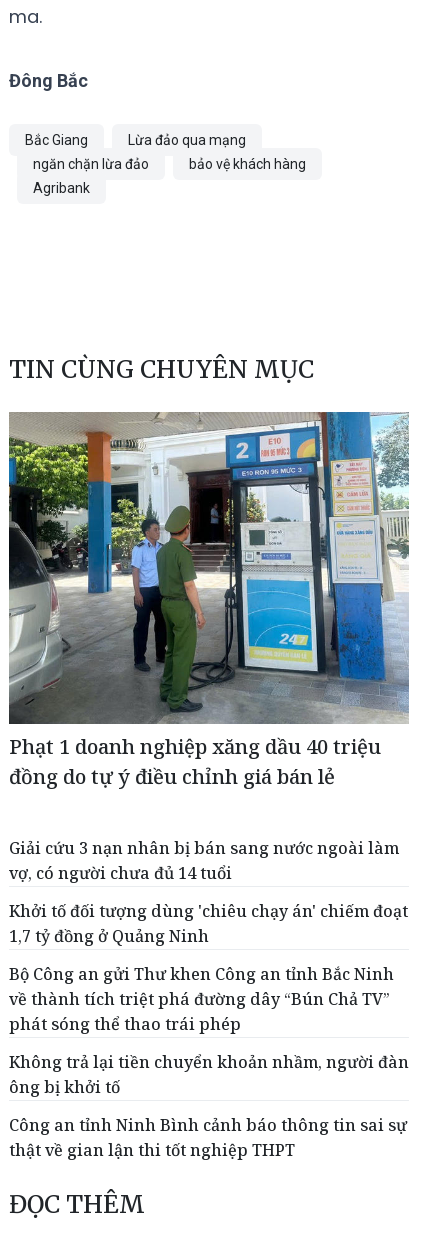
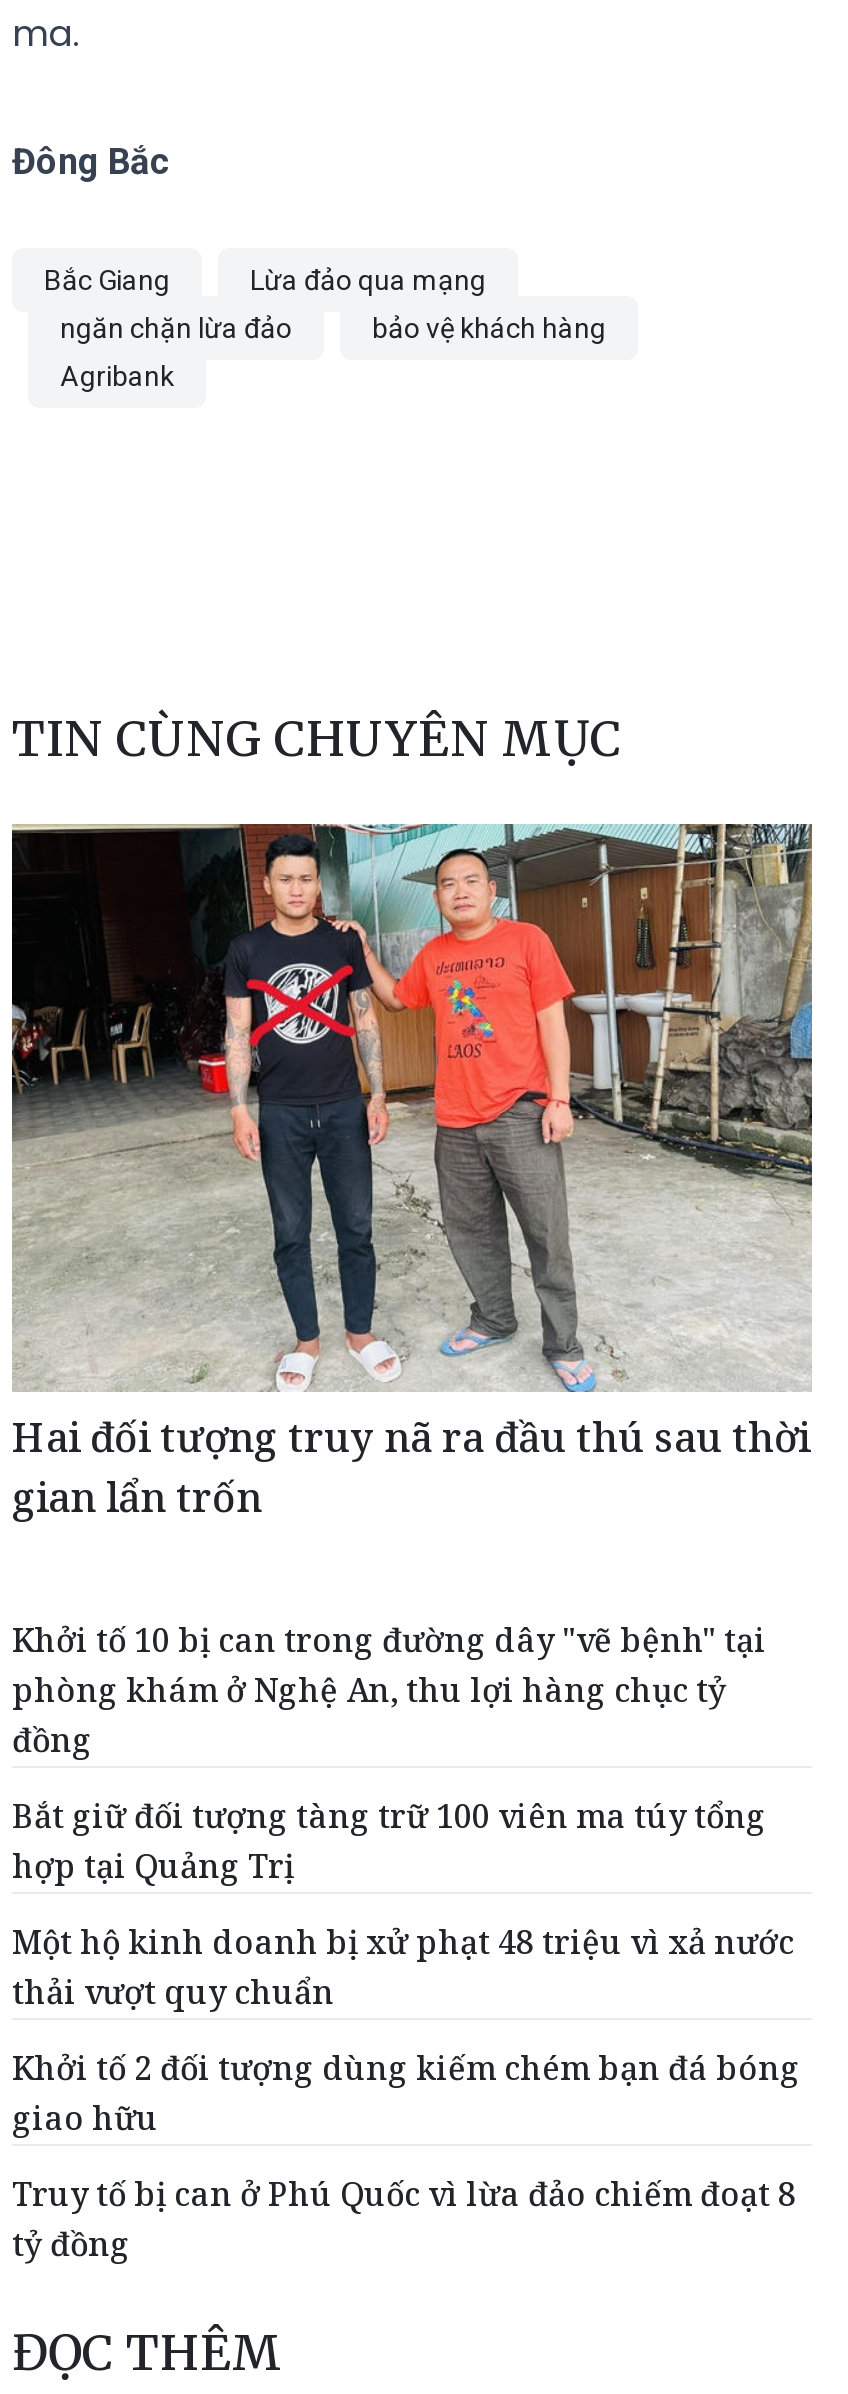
[8,411,409,790] [image] | Phạt 1 doanh nghiệp xăng dầu 40 triệu | đồng do tự ý điều chỉnh giá bán lẻ -> [10,822,814,1524] [image] | Hai đối tượng truy nã ra đầu thú sau thời | gian lẩn trốn
[9,837,399,884] Giải cứu 3 nạn nhân bị bán sang nước ngoài làm | vợ, có người chưa đủ 14 tuổi -> [12,1618,766,1762] Khởi tố 10 bị can trong đường dây "vẽ bệnh" tại | phòng khám ở Nghệ An, thu lợi hàng chục tỷ | đồng
[9,900,408,947] Khởi tố đối tượng dùng 'chiêu chạy án' chiếm đoạt | 1,7 tỷ đồng ở Quảng Ninh -> [12,1794,766,1888] Bắt giữ đối tượng tàng trữ 100 viên ma túy tổng | hợp tại Quảng Trị
[9,963,394,1035] Bộ Công an gửi Thư khen Công an tỉnh Bắc Ninh | về thành tích triệt phá đường dây “Bún Chả TV” | phát sóng thể thao trái phép -> [12,1920,794,2014] Một hộ kinh doanh bị xử phạt 48 triệu vì xả nước | thải vượt quy chuẩn
[9,1051,409,1098] Không trả lại tiền chuyển khoản nhầm, người đàn | ông bị khởi tố -> [12,2046,800,2140] Khởi tố 2 đối tượng dùng kiếm chém bạn đá bóng | giao hữu
[9,1114,407,1161] Công an tỉnh Ninh Bình cảnh báo thông tin sai sự | thật về gian lận thi tốt nghiệp THPT -> [12,2172,796,2266] Truy tố bị can ở Phú Quốc vì lừa đảo chiếm đoạt 8 | tỷ đồng

